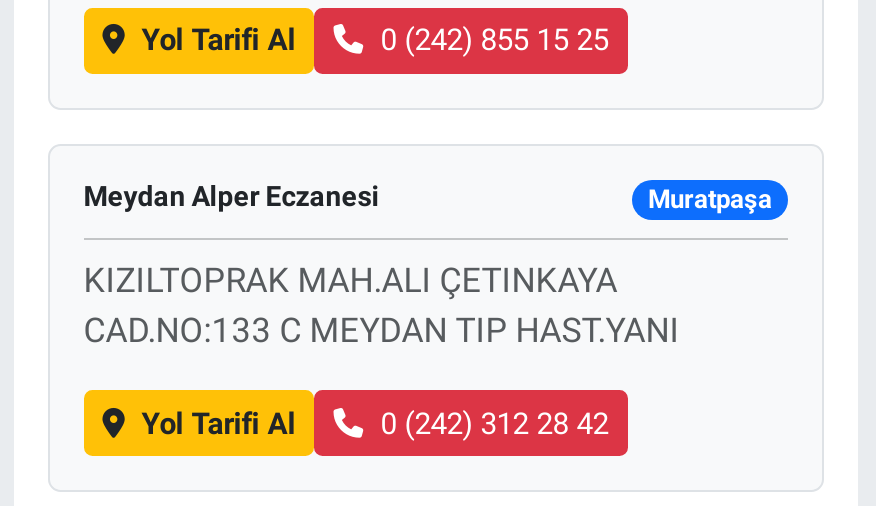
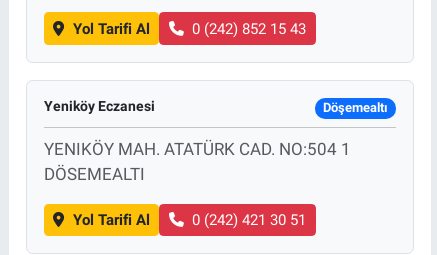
[380,22,608,58] 0 (242) 855 15 25 -> [192,20,306,38] 0 (242) 852 15 43
[84,179,772,214] Meydan Alper Eczanesi | Muratpaşa -> [44,98,388,115] Yeniköy Eczanesi | Döşemealtı
[84,261,680,351] KIZILTOPRAK MAH.ALI ÇETINKAYA | CAD.NO:133 C MEYDAN TIP HAST.YANI -> [44,139,351,184] YENIKÖY MAH. ATATÜRK CAD. NO:504 1 | DÖSEMEALTI
[380,405,608,441] 0 (242) 312 28 42 -> [192,211,306,229] 0 (242) 421 30 51

